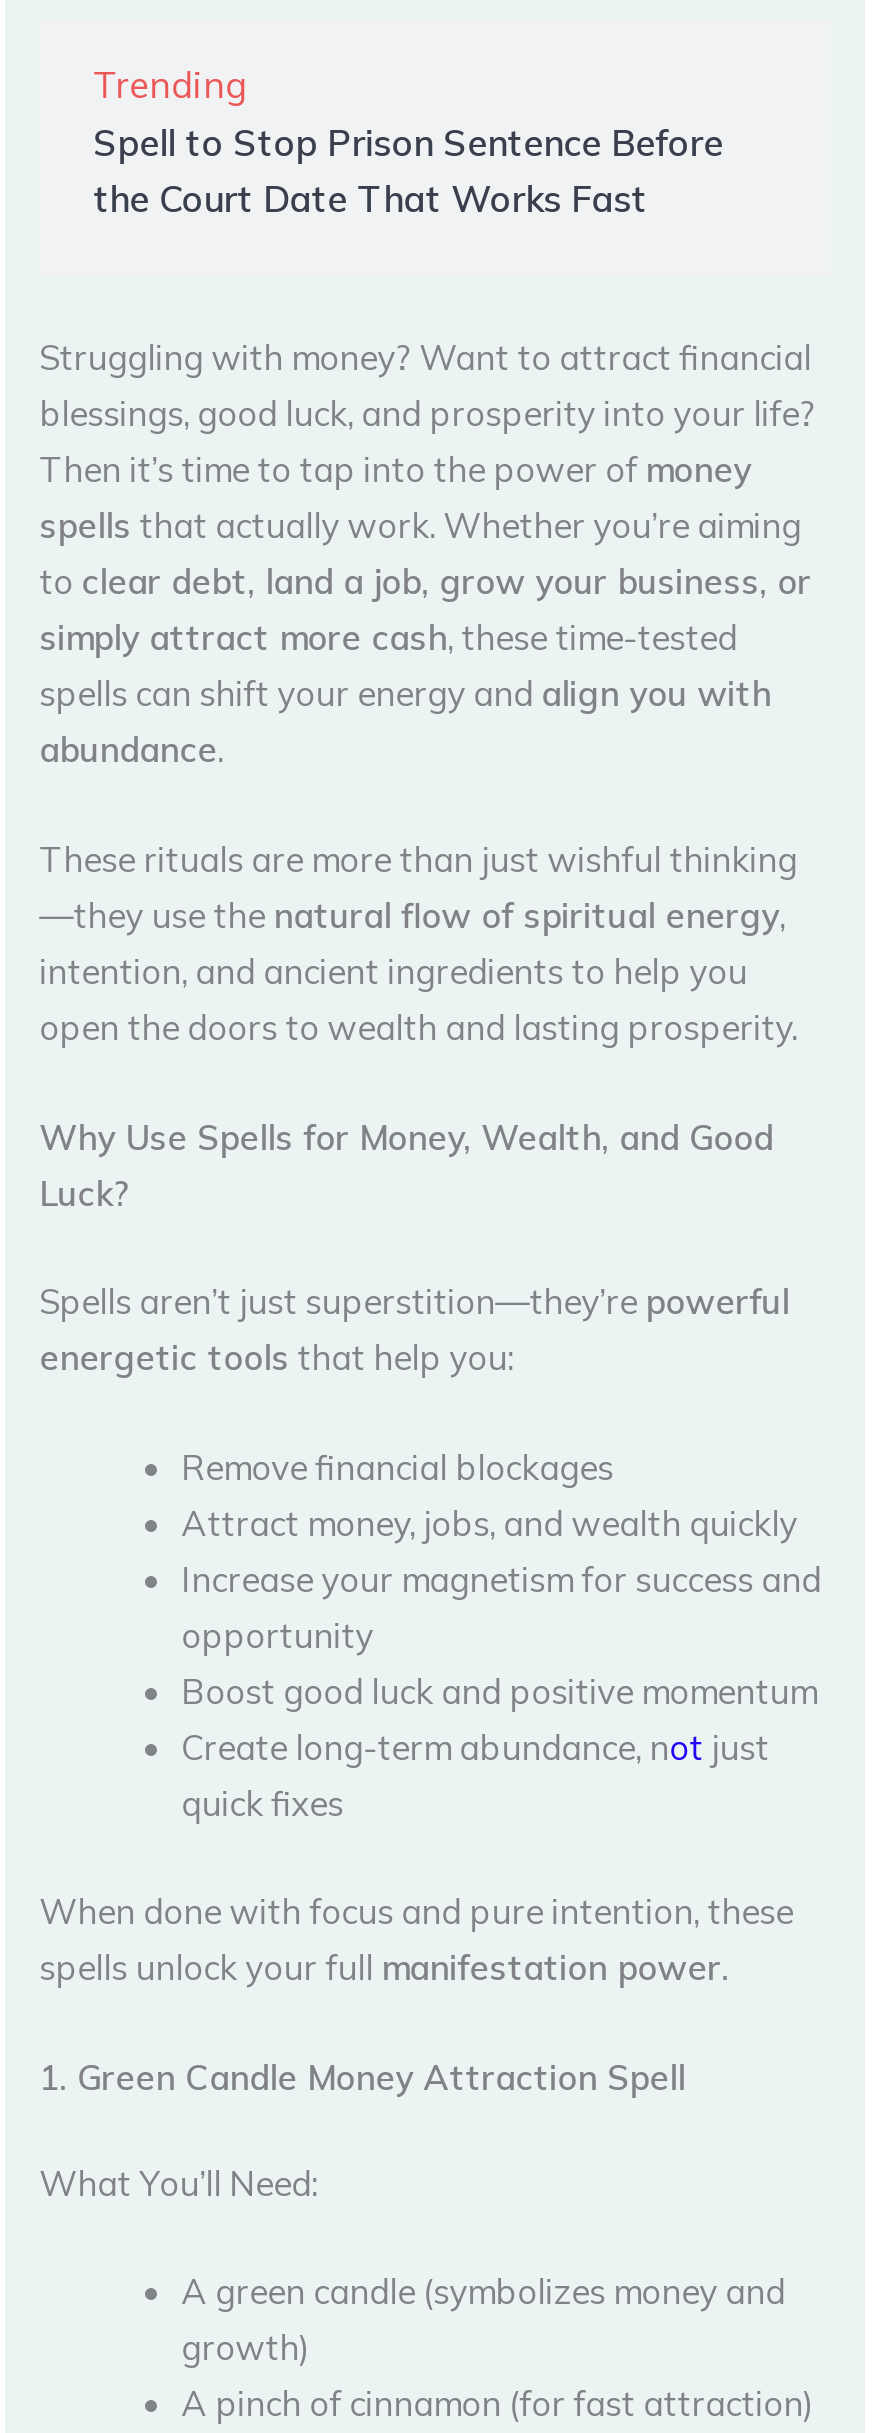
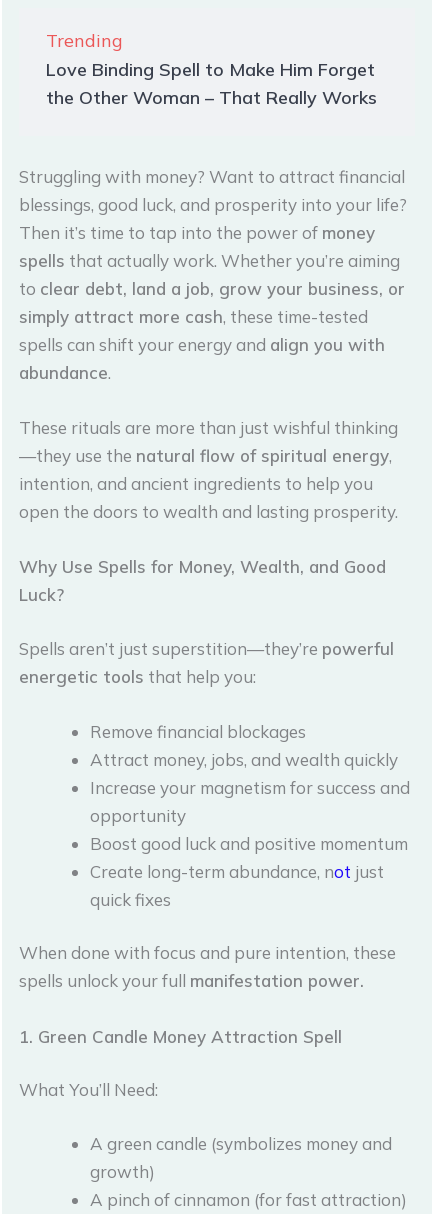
[93,120,723,222] Spell to Stop Prison Sentence Before | the Court Date That Works Fast -> [46,58,377,109] Love Binding Spell to Make Him Forget | the Other Woman – That Really Works

